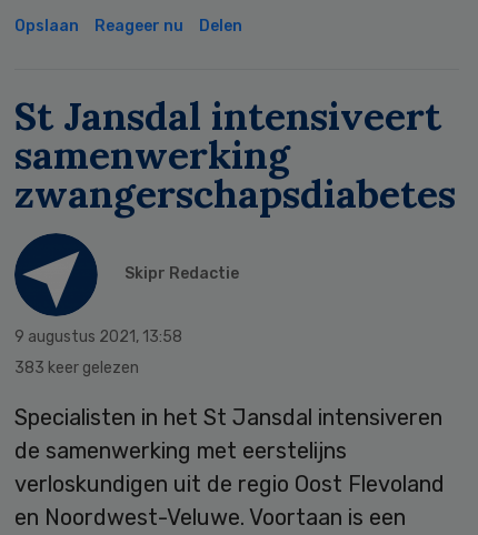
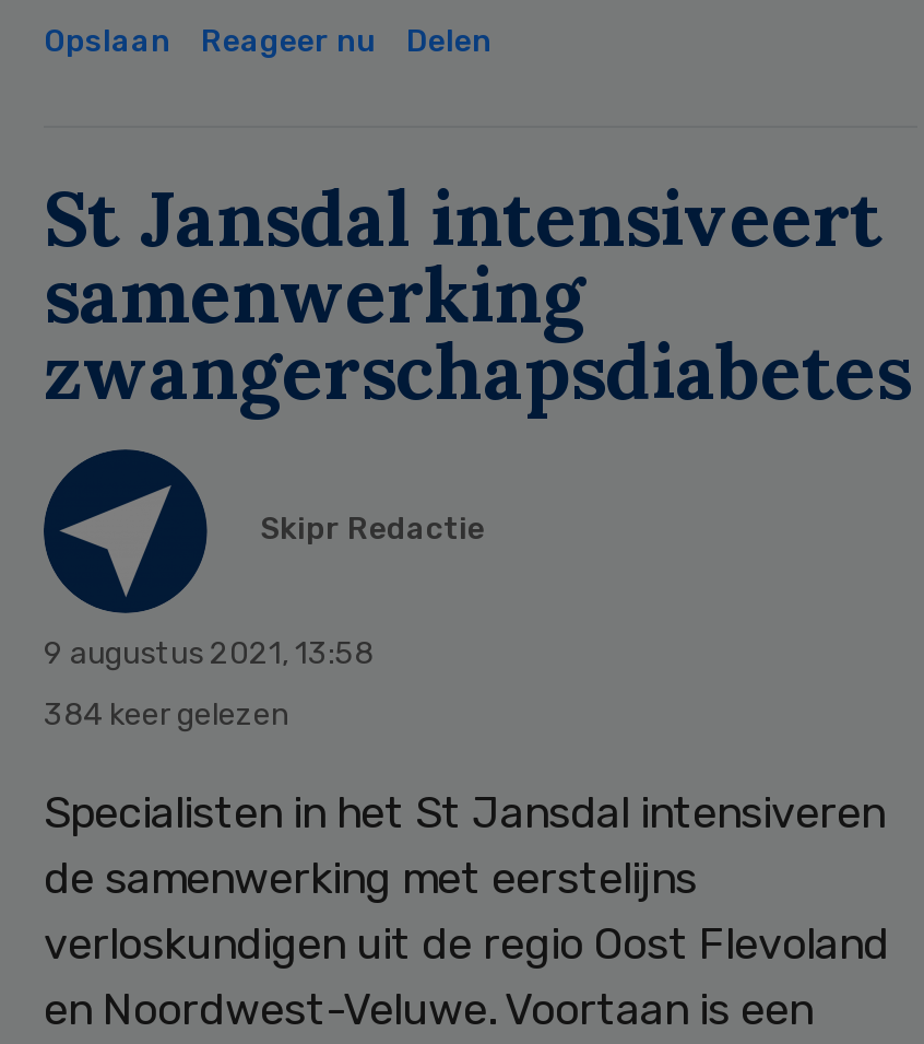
[14,358,139,377] 383 keer gelezen -> [44,696,288,733] 384 keer gelezen

